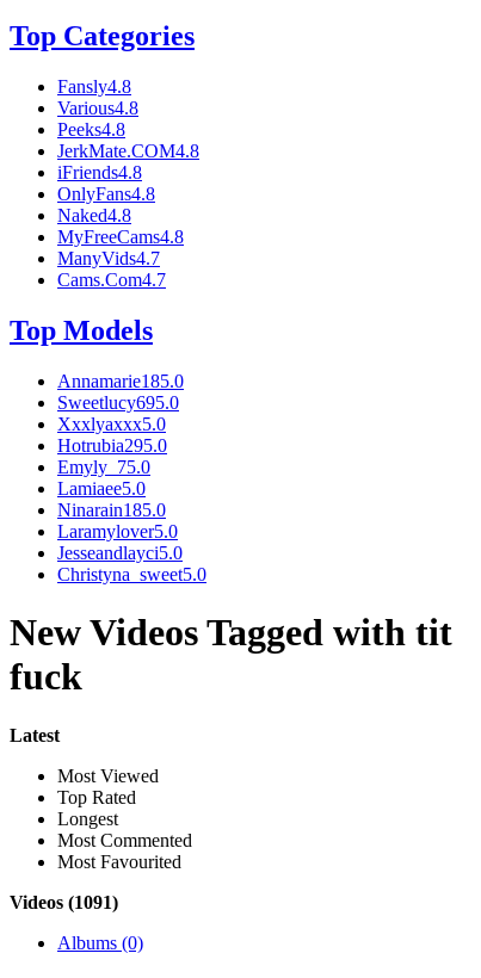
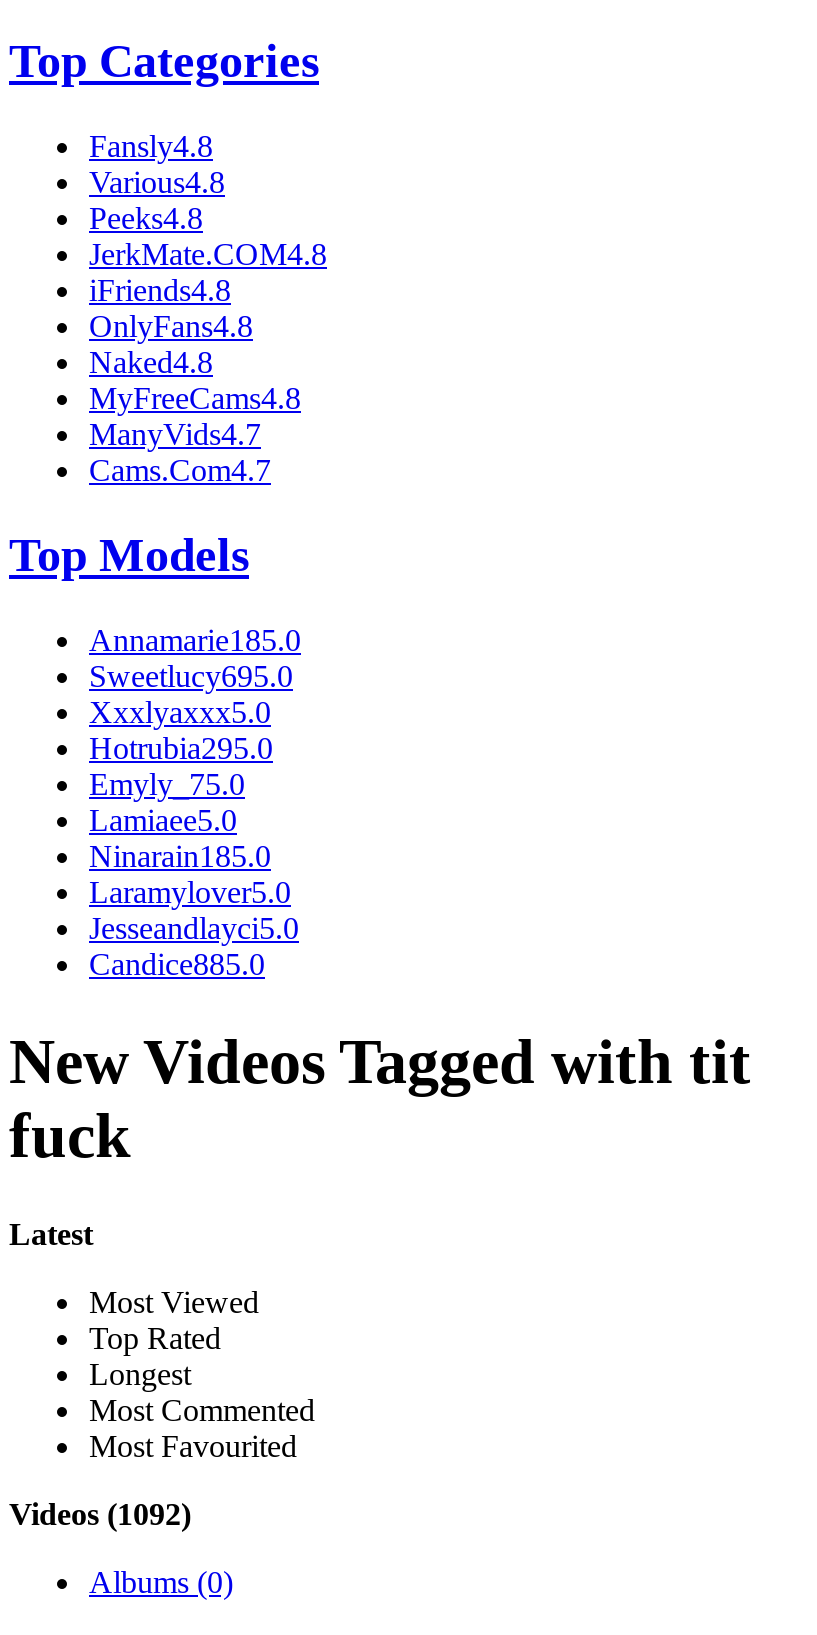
[57,564,206,584] Christyna_sweet5.0 -> [89,946,265,980] Candice885.0
[10,892,118,912] Videos (1091) -> [9,1496,191,1530] Videos (1092)

